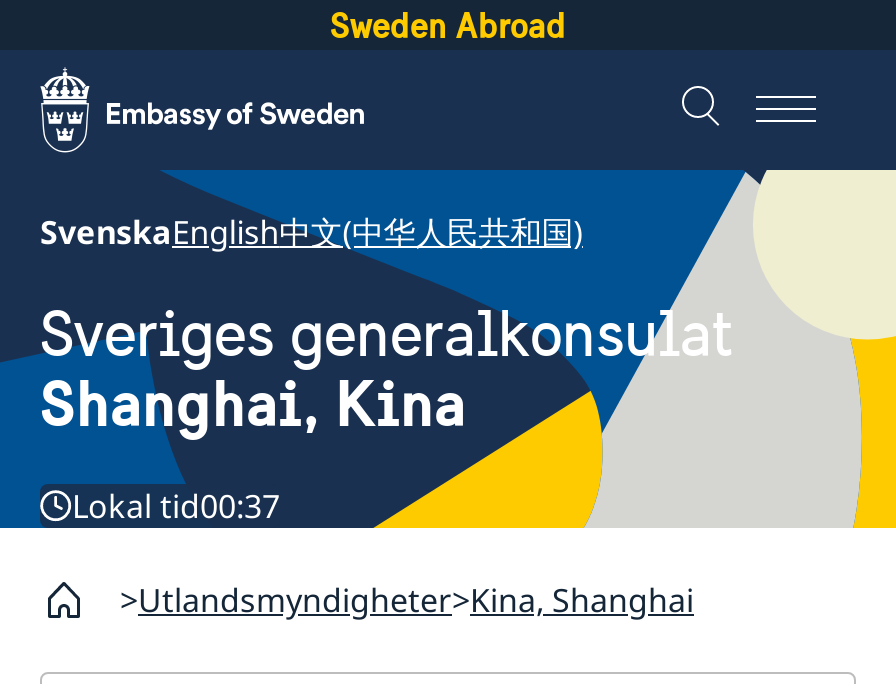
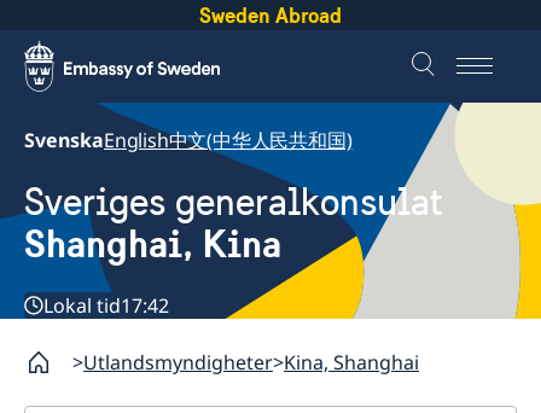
[72,485,280,529] Lokal tid00:37 -> [43,293,169,319] Lokal tid17:42

